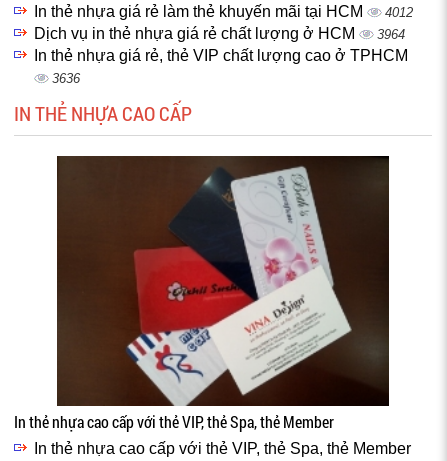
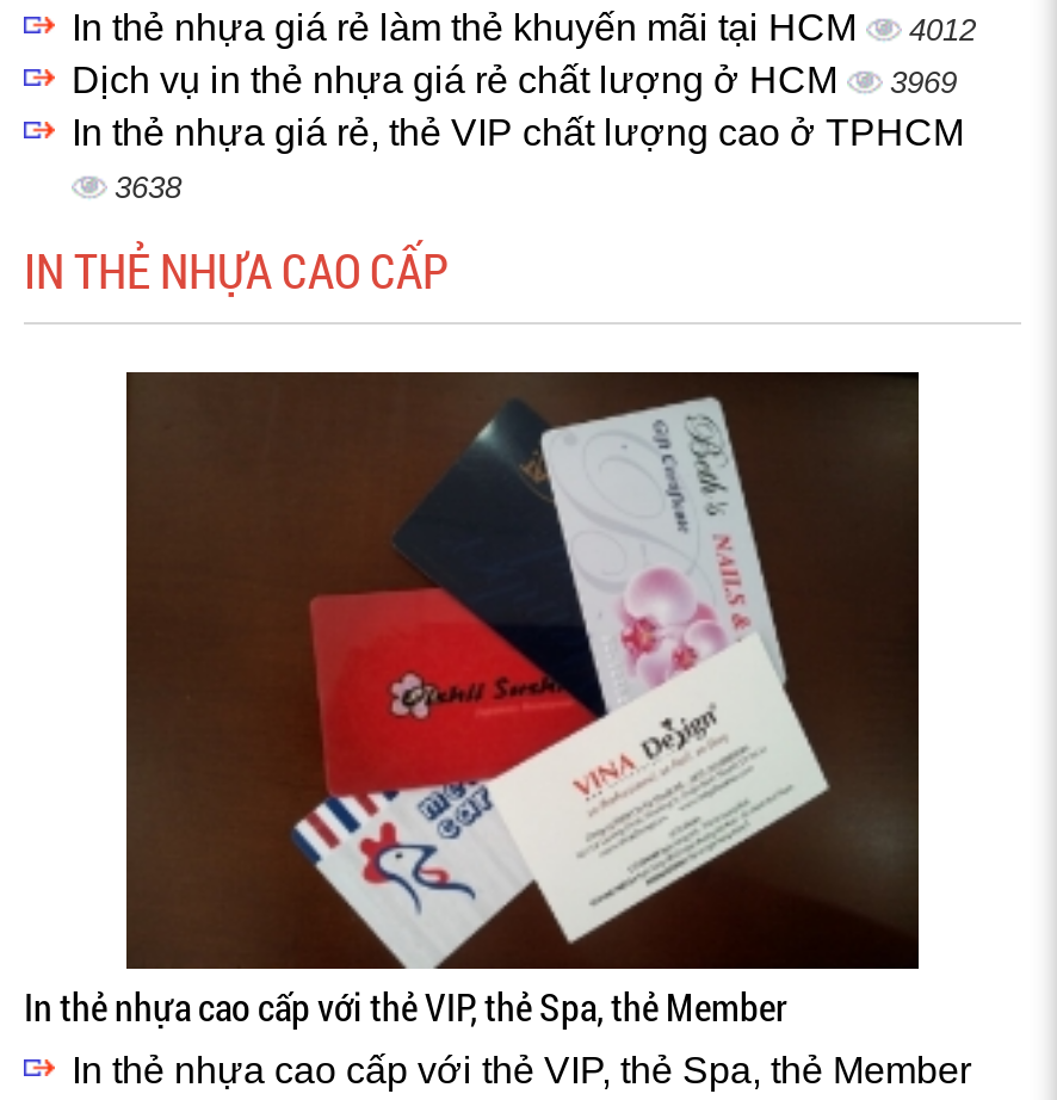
[34,25,405,42] Dịch vụ in thẻ nhựa giá rẻ chất lượng ở HCM 3964 -> [72,60,957,100] Dịch vụ in thẻ nhựa giá rẻ chất lượng ở HCM 3969
[52,71,80,86] 3636 -> [115,169,181,205] 3638

